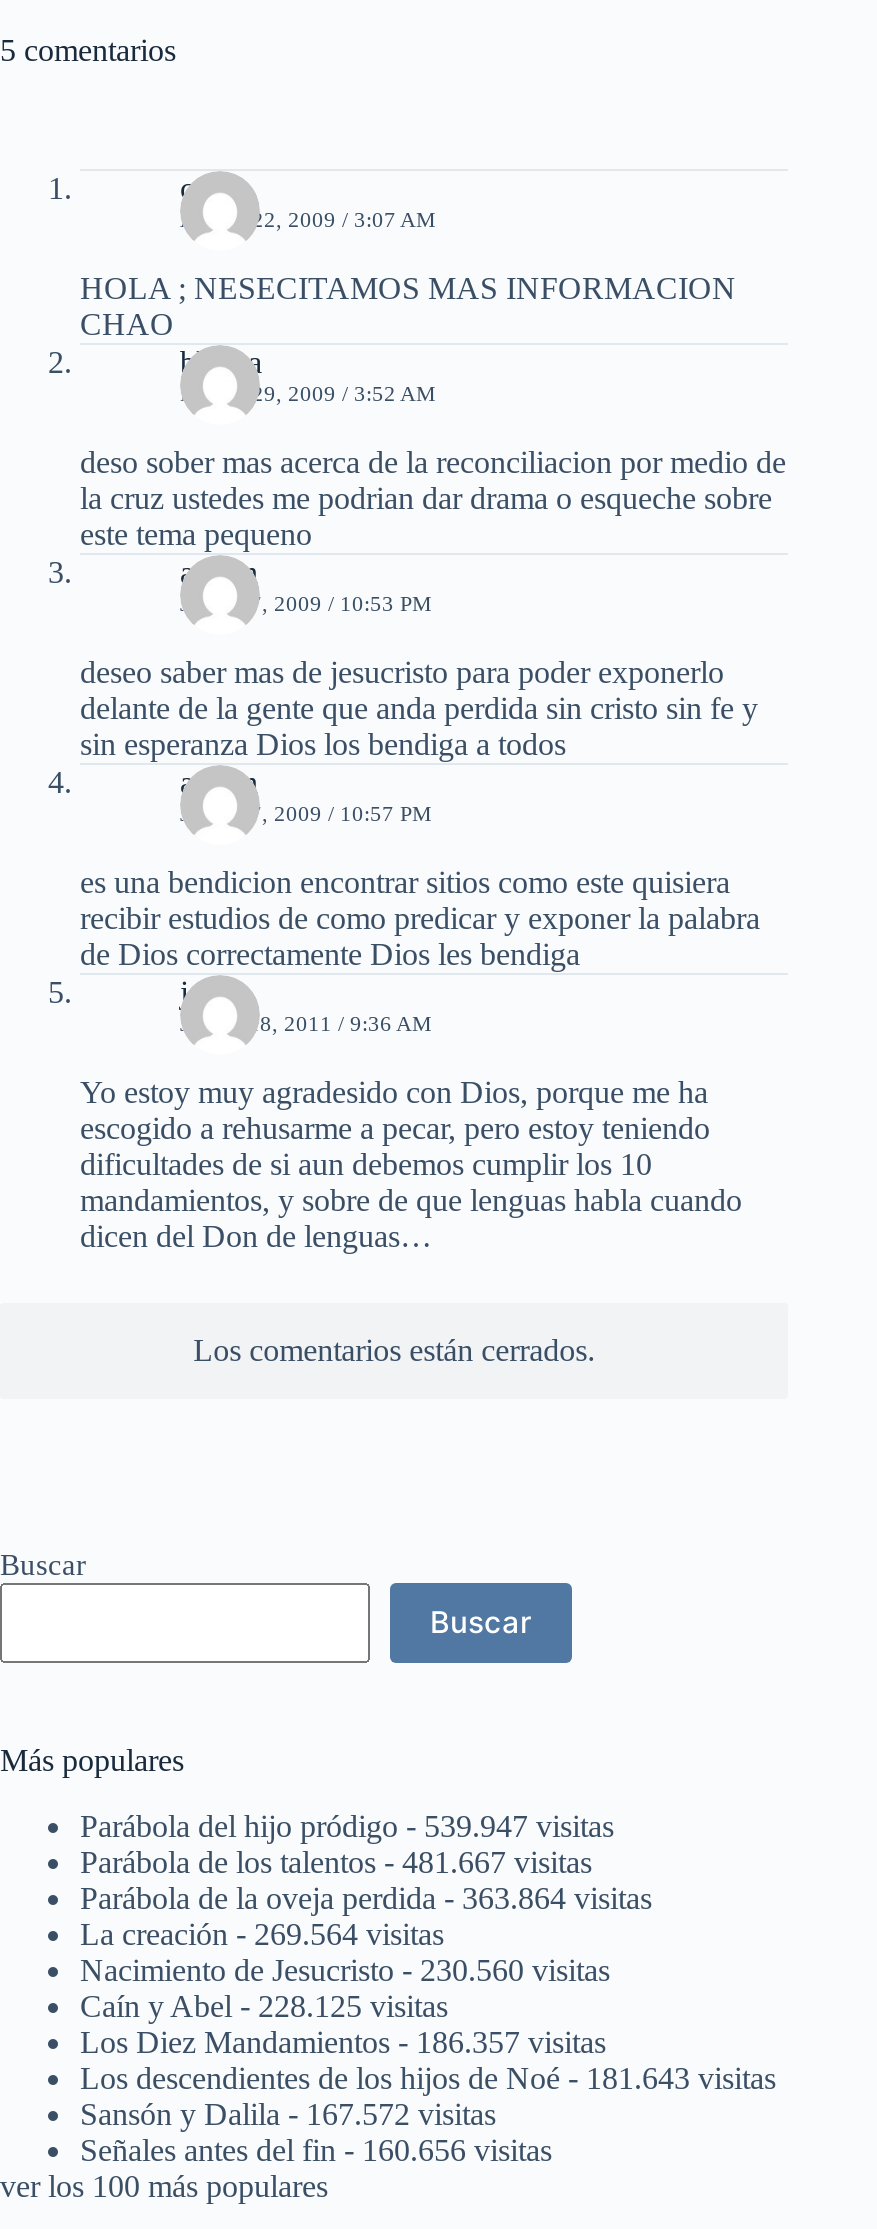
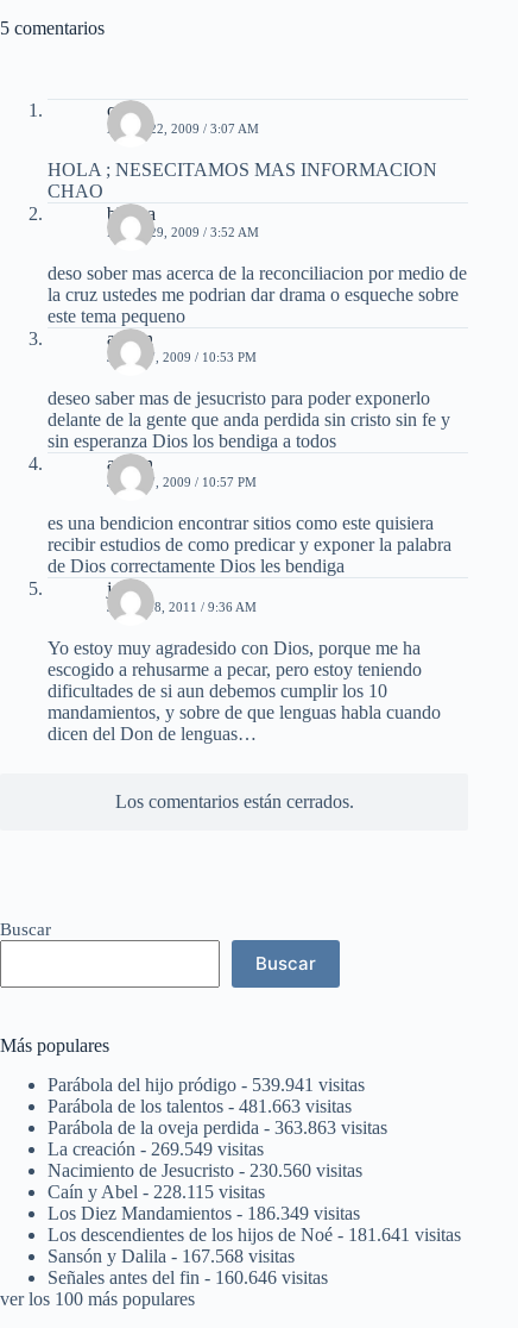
[80,1808,614,1842] Parábola del hijo pródigo - 539.947 visitas -> [48,1074,365,1094] Parábola del hijo pródigo - 539.941 visitas
[80,1844,592,1878] Parábola de los talentos- 481.667 visitas -> [48,1095,352,1116] Parábola de los talentos- 481.663 visitas
[80,1880,652,1914] Parábola de la oveja perdida - 363.864 visitas -> [48,1117,387,1137] Parábola de la oveja perdida - 363.863 visitas
[80,1916,444,1950] La creación - 269.564 visitas -> [48,1138,264,1159] La creación - 269.549 visitas
[80,1988,448,2022] Caín y Abel - 228.125 visitas -> [48,1181,265,1201] Caín y Abel - 228.115 visitas
[80,2024,606,2058] Los Diez Mandamientos - 186.357 visitas -> [48,1203,360,1223] Los Diez Mandamientos - 186.349 visitas
[80,2060,776,2094] Los descendientes de los hijos de Noé - 181.643 visitas -> [48,1224,461,1244] Los descendientes de los hijos de Noé - 181.641 visitas
[80,2096,496,2130] Sansón y Dalila - 167.572 visitas -> [48,1245,295,1266] Sansón y Dalila - 167.568 visitas
[80,2132,552,2166] Señales antes del fin - 160.656 visitas -> [48,1267,328,1287] Señales antes del fin - 160.646 visitas

